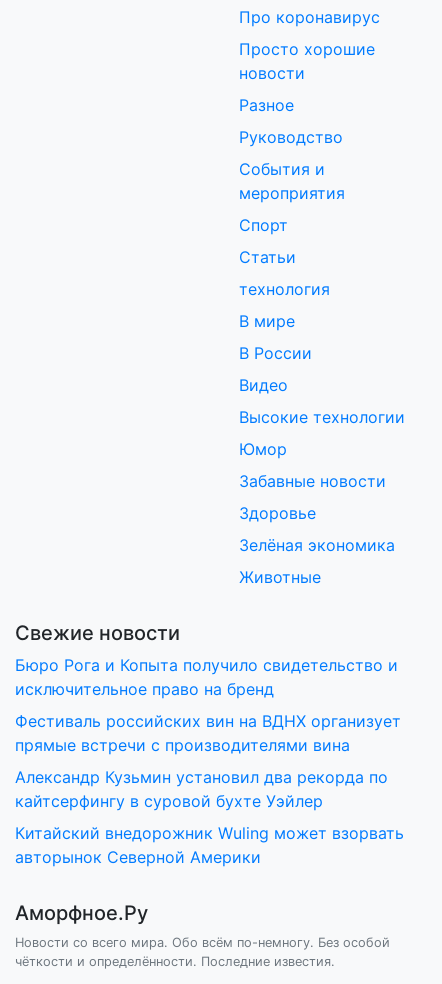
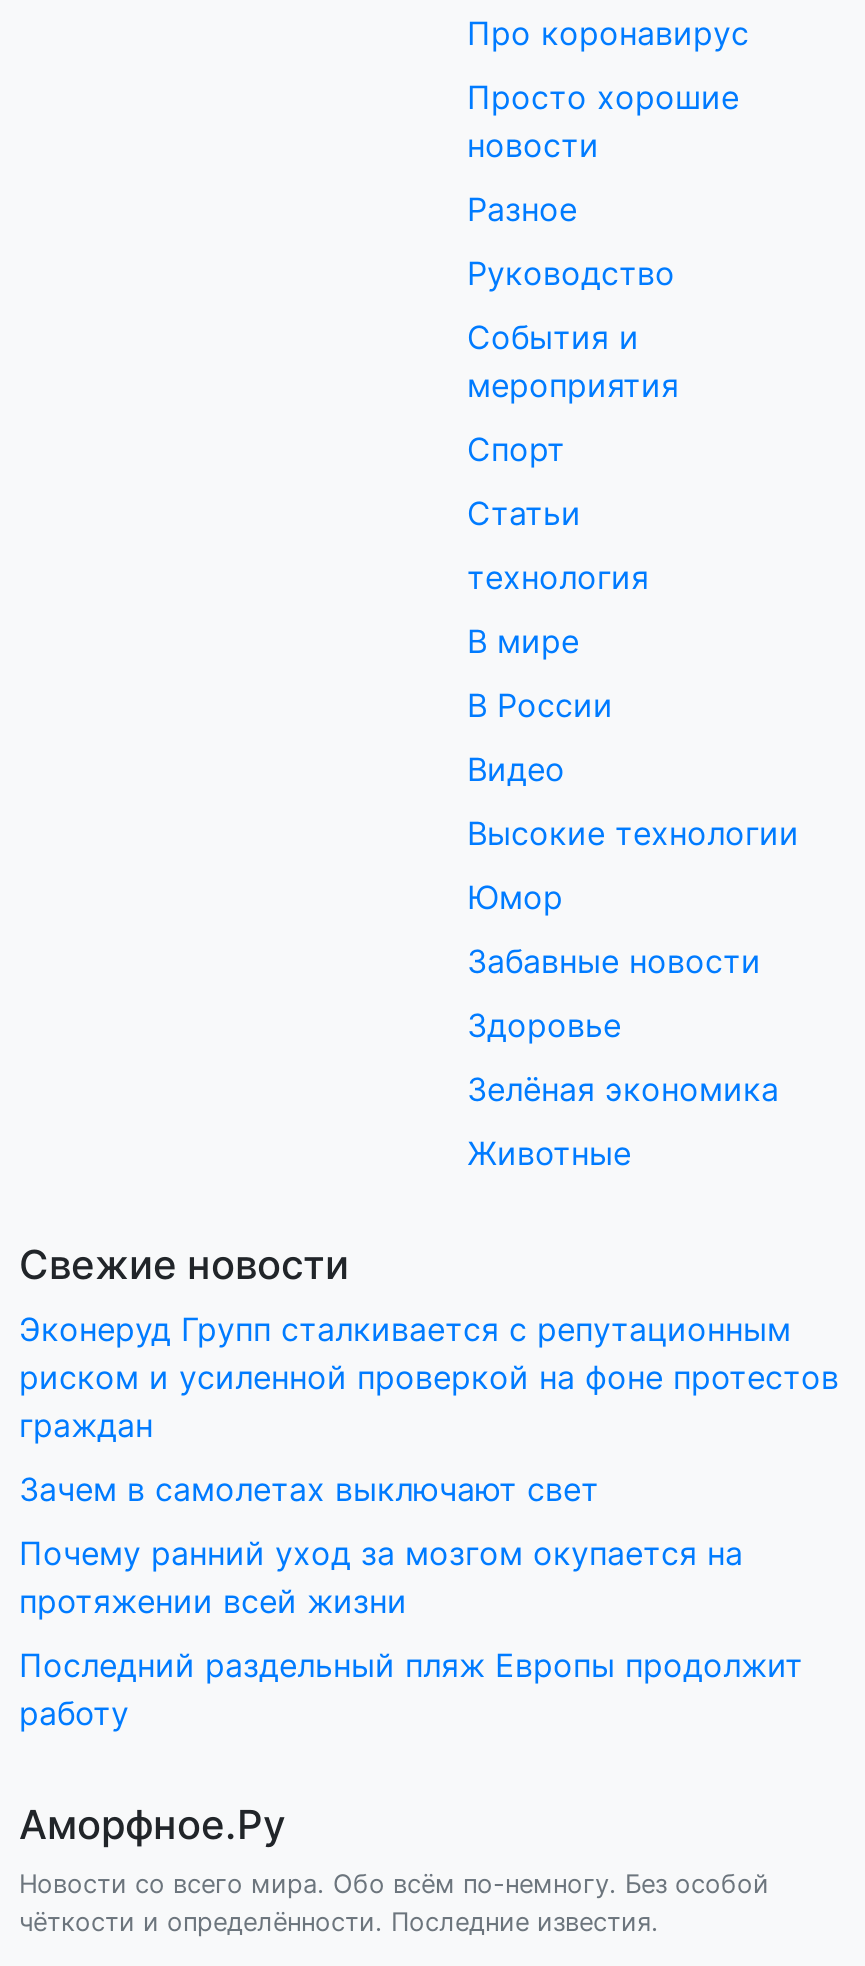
[15,654,398,698] Бюро Рога и Копыта получило свидетельство и | исключительное право на бренд -> [19,1308,839,1444] Эконеруд Групп сталкивается с репутационным | риском и усиленной проверкой на фоне протестов | граждан
[15,710,401,754] Фестиваль российских вин на ВДНХ организует | прямые встречи с производителями вина -> [19,1468,599,1508] Зачем в самолетах выключают свет
[15,766,388,810] Александр Кузьмин установил два рекорда по | кайтсерфингу в суровой бухте Уэйлер -> [19,1532,743,1620] Почему ранний уход за мозгом окупается на | протяжении всей жизни
[15,822,404,866] Китайский внедорожник Wuling может взорвать | авторынок Северной Америки -> [19,1644,803,1732] Последний раздельный пляж Европы продолжит | работу

